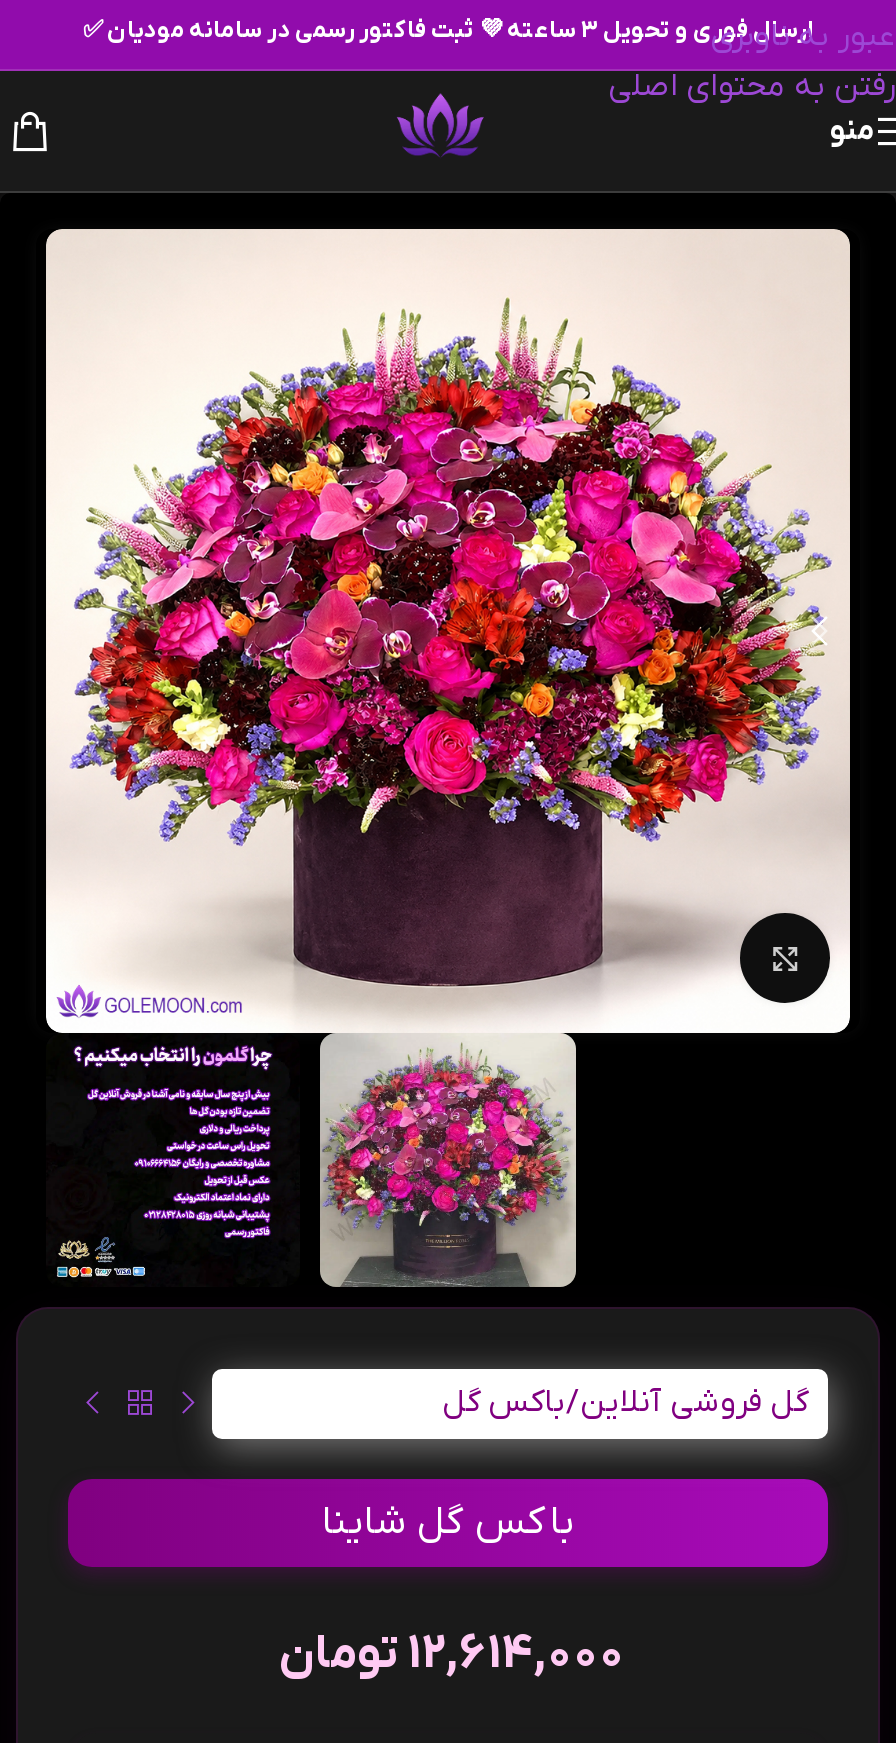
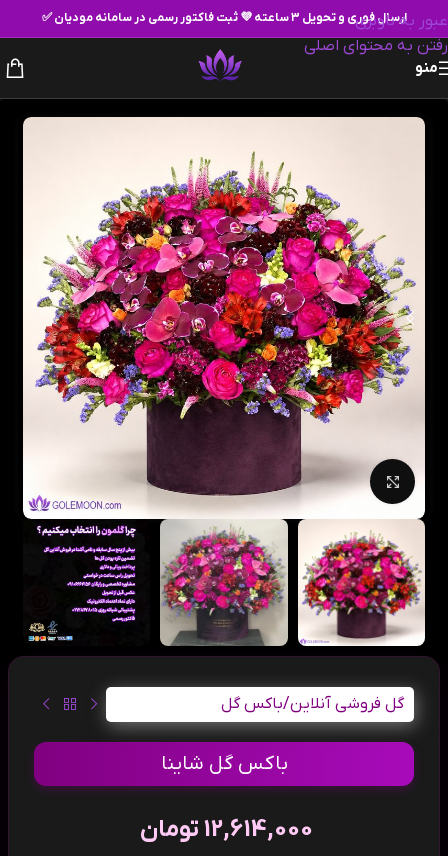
none -> [297,519,426,647] [image]

